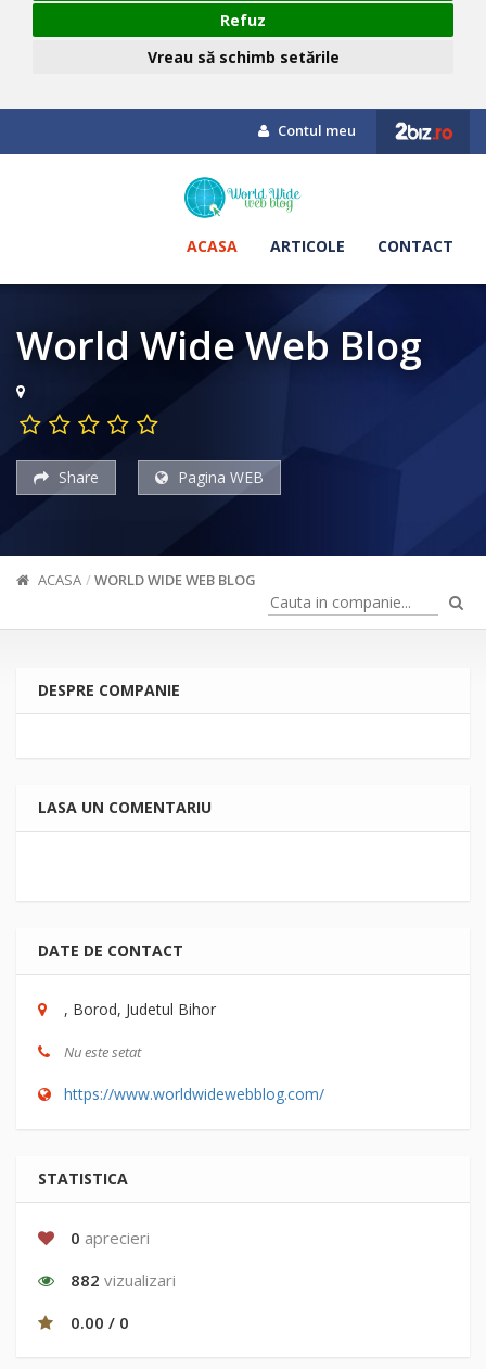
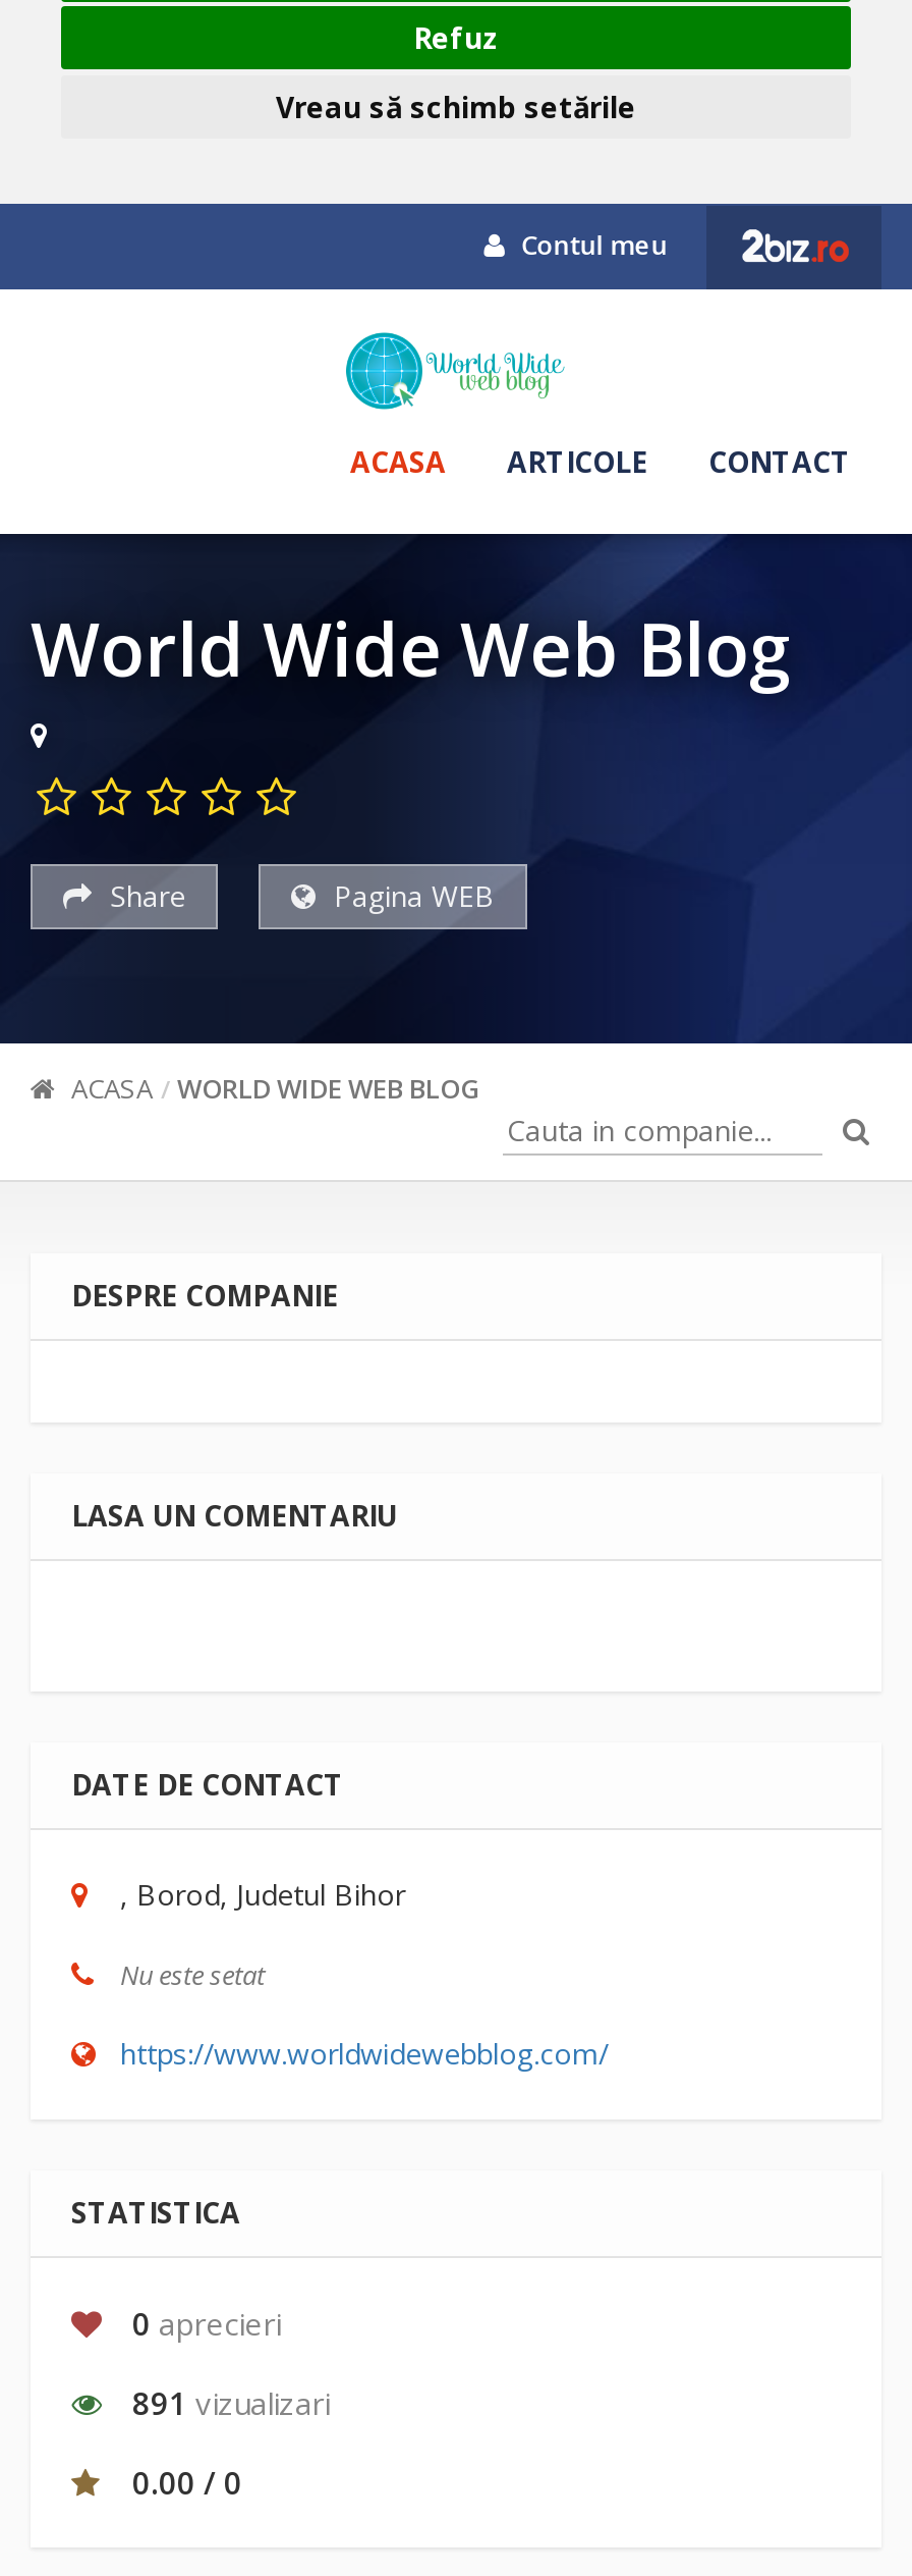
[71,1269,176,1290] 882 vizualizari -> [132,2381,330,2422] 891 vizualizari

